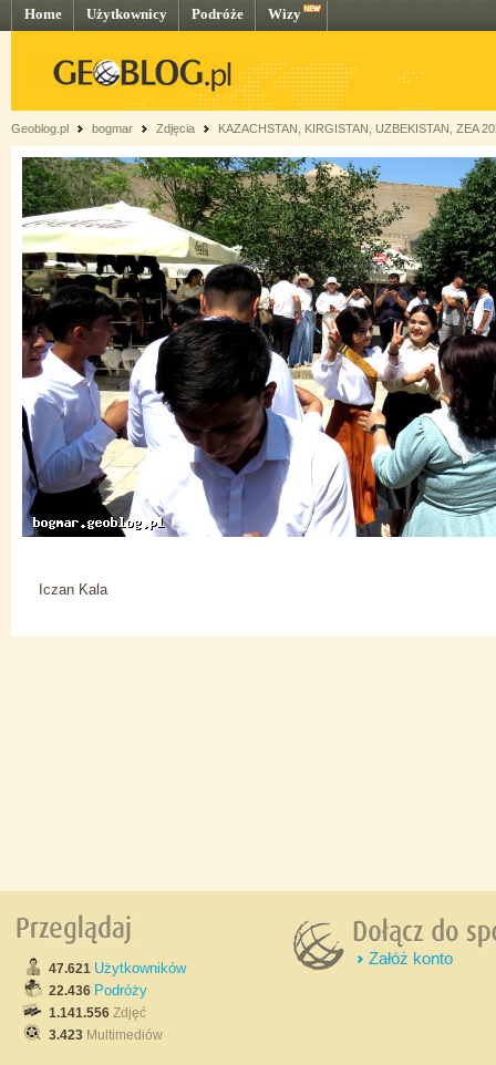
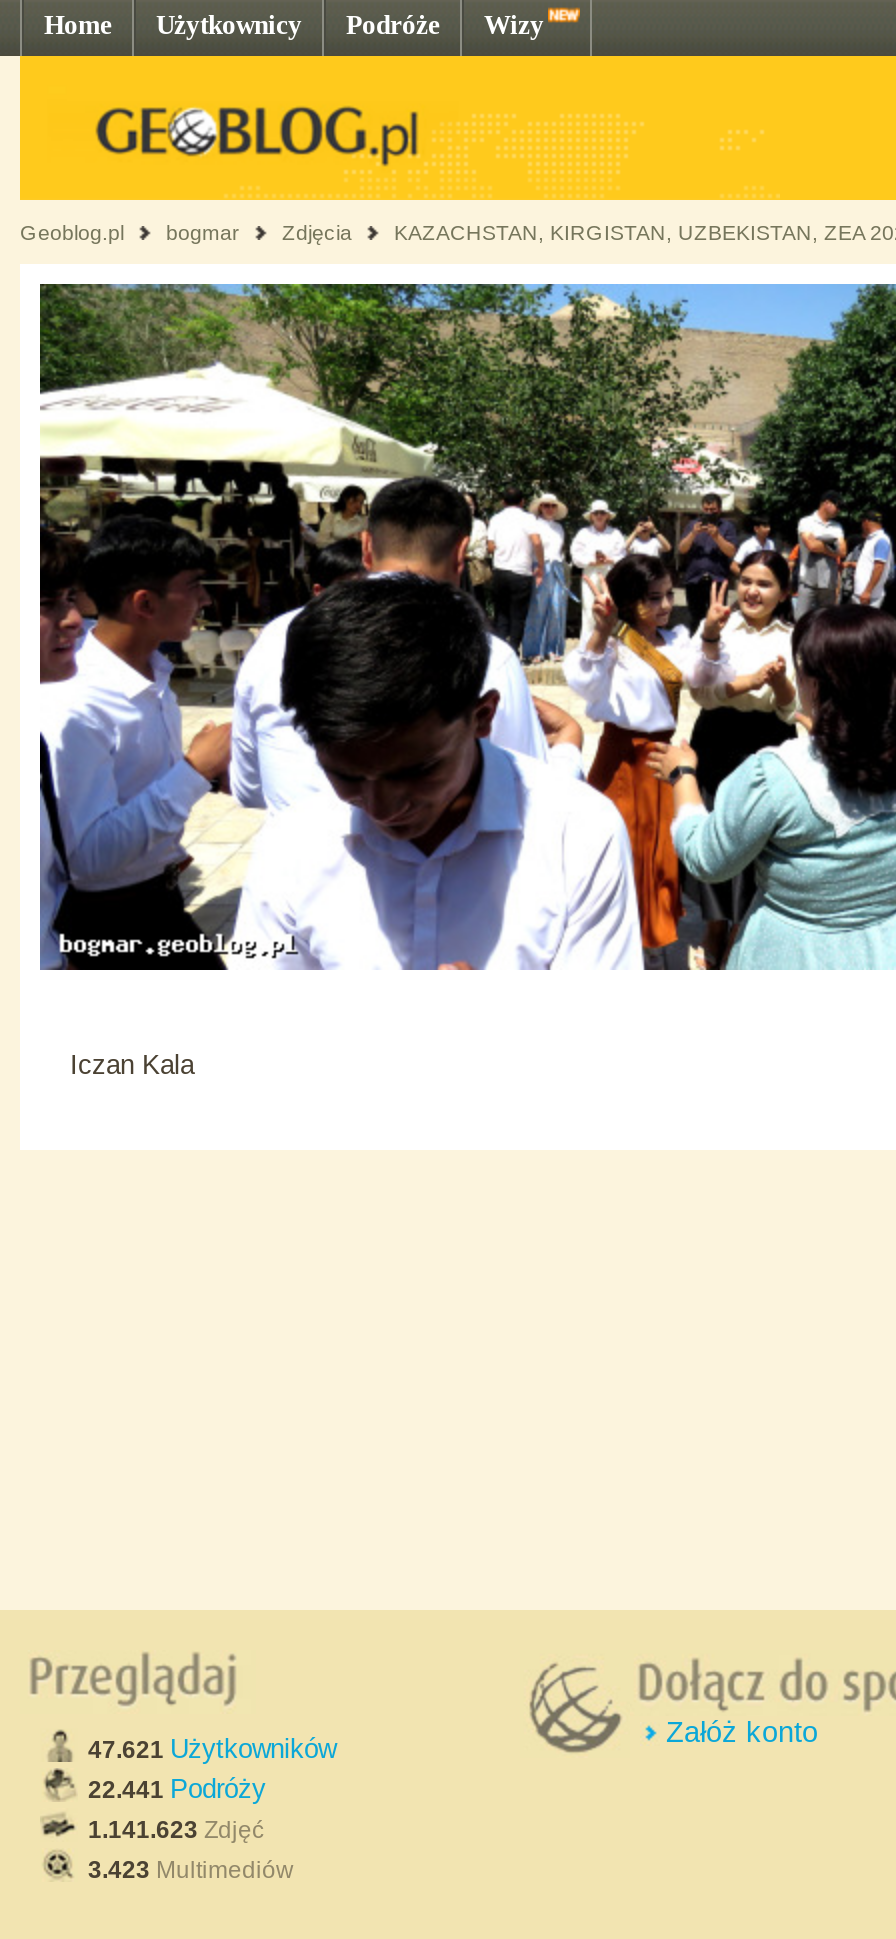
[49,982,147,999] 22.436 Podróży -> [88,1774,266,1804] 22.441 Podróży
[49,1005,146,1021] 1.141.556 Zdjęć -> [88,1816,264,1844] 1.141.623 Zdjęć

